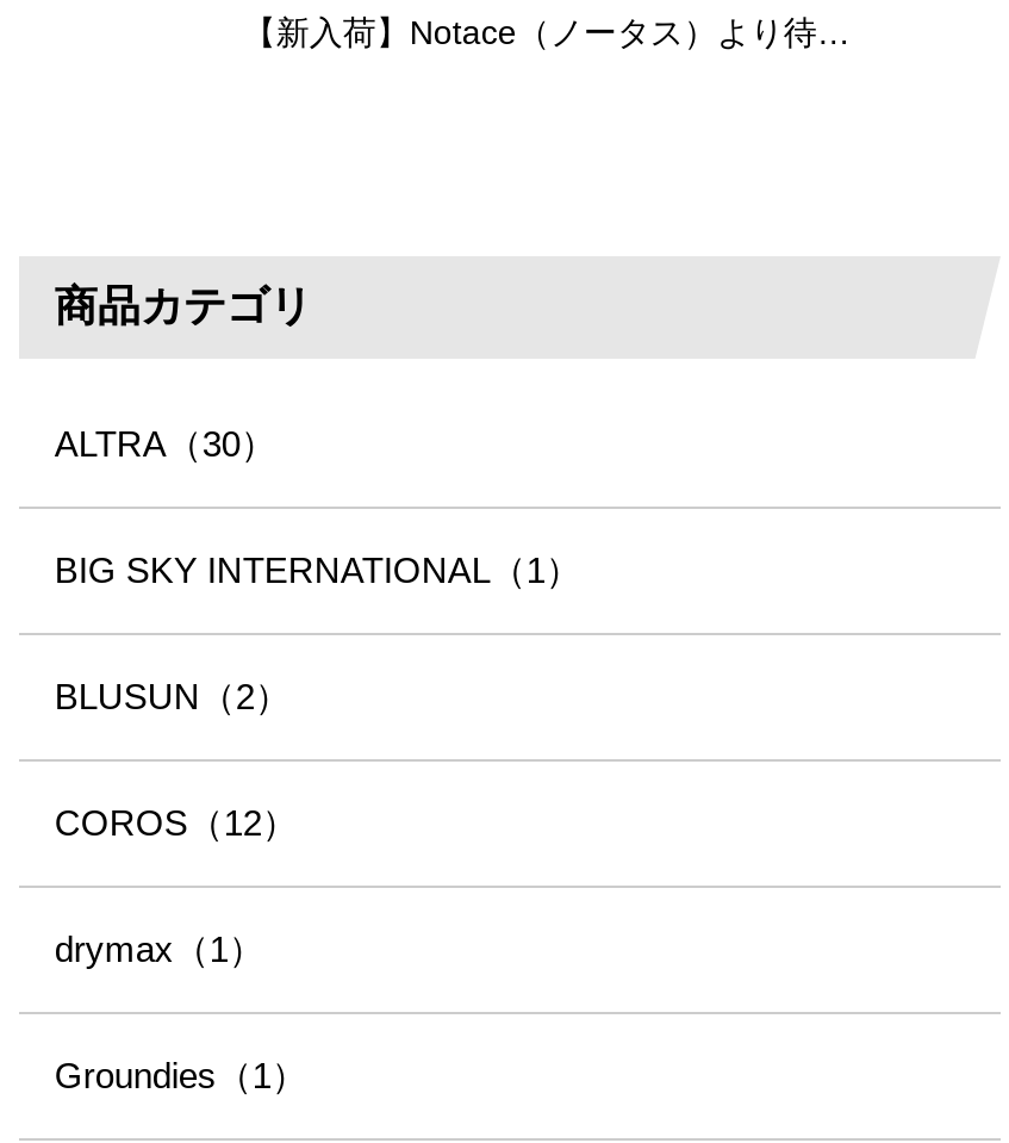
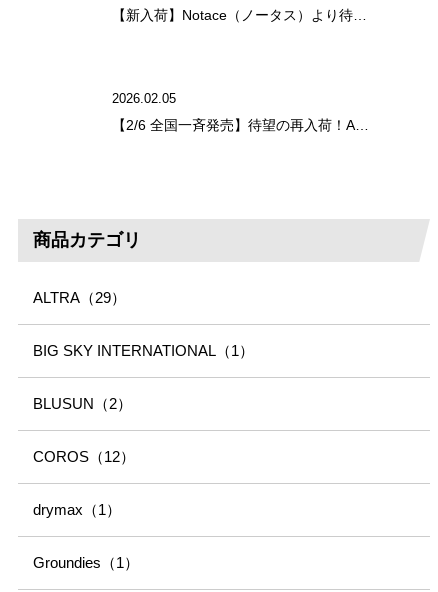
none -> [112,90,369,132] 2026.02.05 | 【2/6 全国一斉発売】待望の再入荷！A…
[55,422,276,462] ALTRA（30） -> [33,288,126,305] ALTRA（29）

